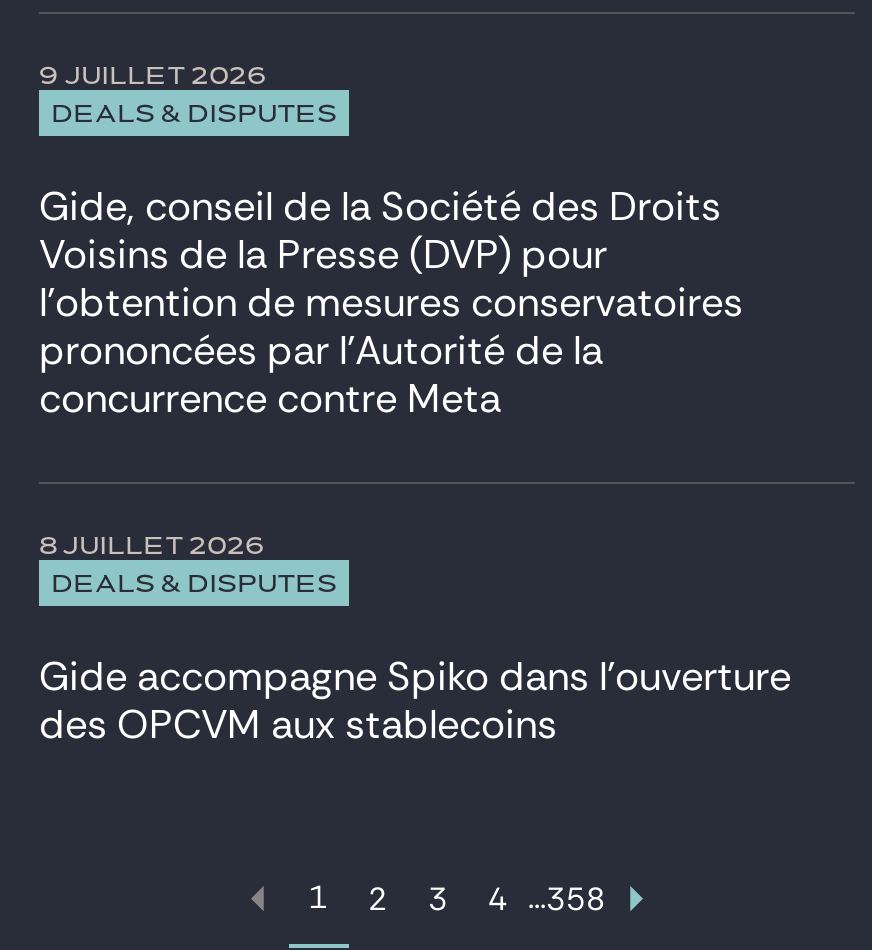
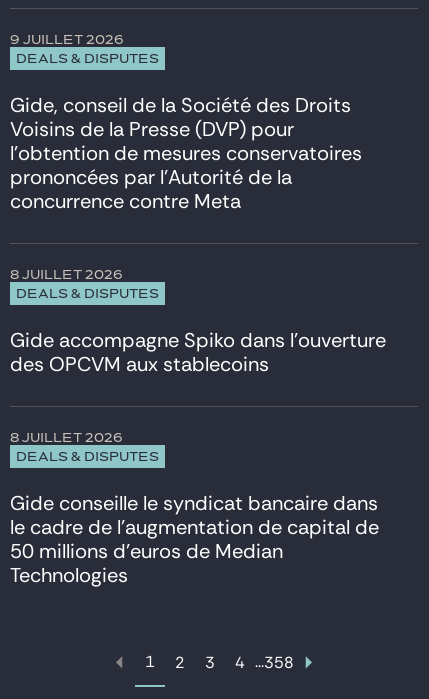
none -> [10,432,379,588] 8 JUILLET 2026 | Gide conseille le syndicat bancaire dans | le cadre de l’augmentation de capital de | 50 millions d’euros de Median | Technologies
none -> [16,450,159,463] DEALS & DISPUTES

